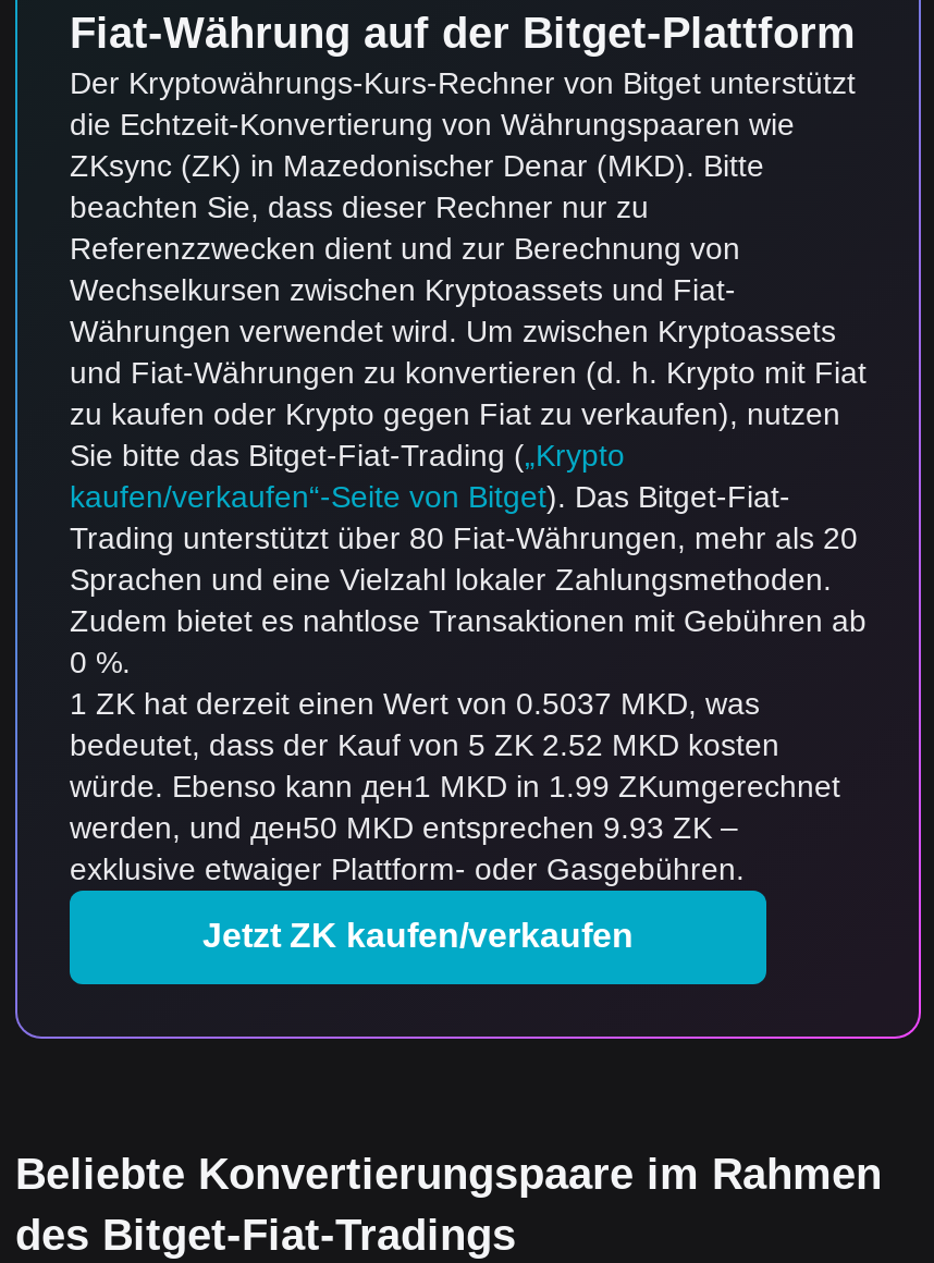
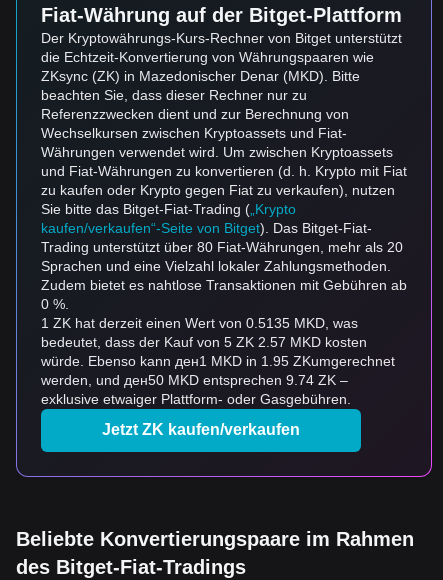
[70,686,760,721] 1 ZK hat derzeit einen Wert von 0.5037 MKD, was -> [41,315,358,331] 1 ZK hat derzeit einen Wert von 0.5135 MKD, was
[70,727,779,762] bedeutet, dass der Kauf von 5 ZK 2.52 MKD kosten -> [41,334,367,350] bedeutet, dass der Kauf von 5 ZK 2.57 MKD kosten
[70,769,840,804] würde. Ebenso kann ден1 MKD in 1.99 ZKumgerechnet -> [41,353,395,369] würde. Ebenso kann ден1 MKD in 1.95 ZKumgerechnet
[70,810,738,845] werden, und ден50 MKD entsprechen 9.93 ZK – -> [41,372,348,388] werden, und ден50 MKD entsprechen 9.74 ZK –

